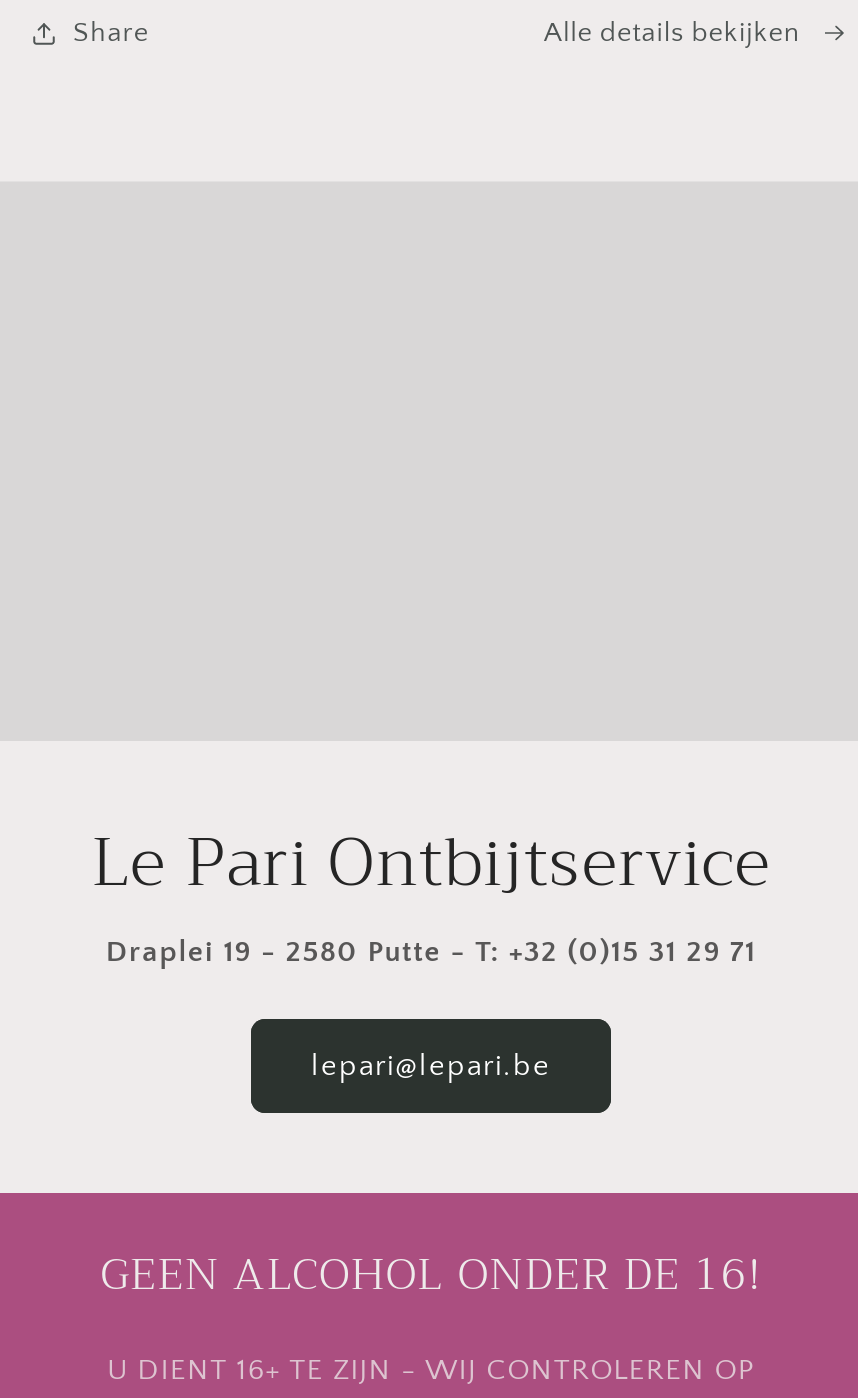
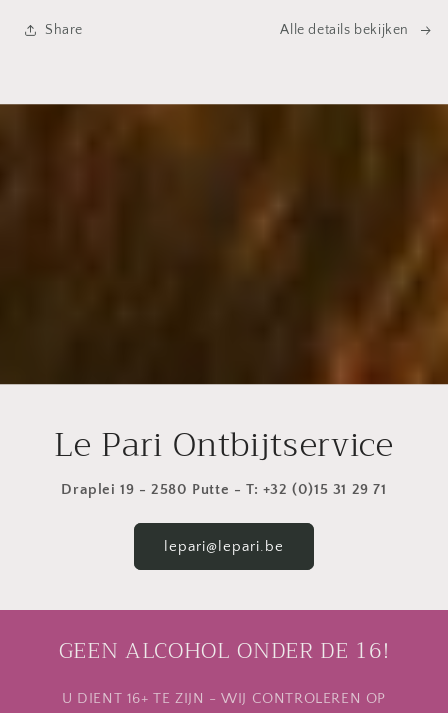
none -> [3,103,445,385] [image]

